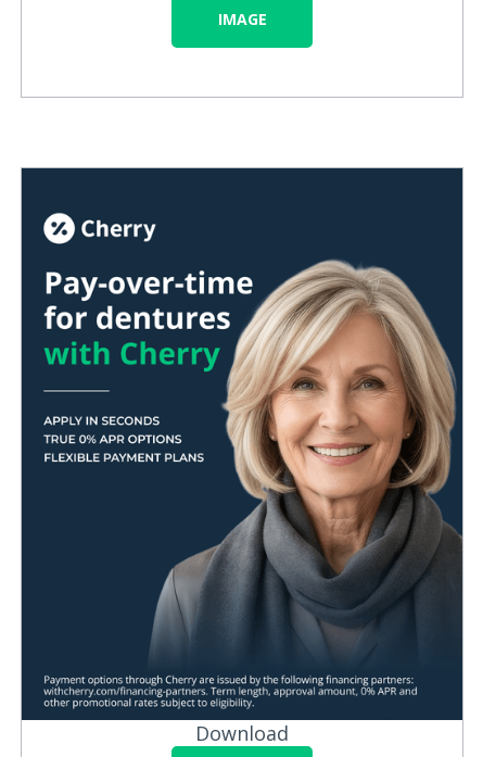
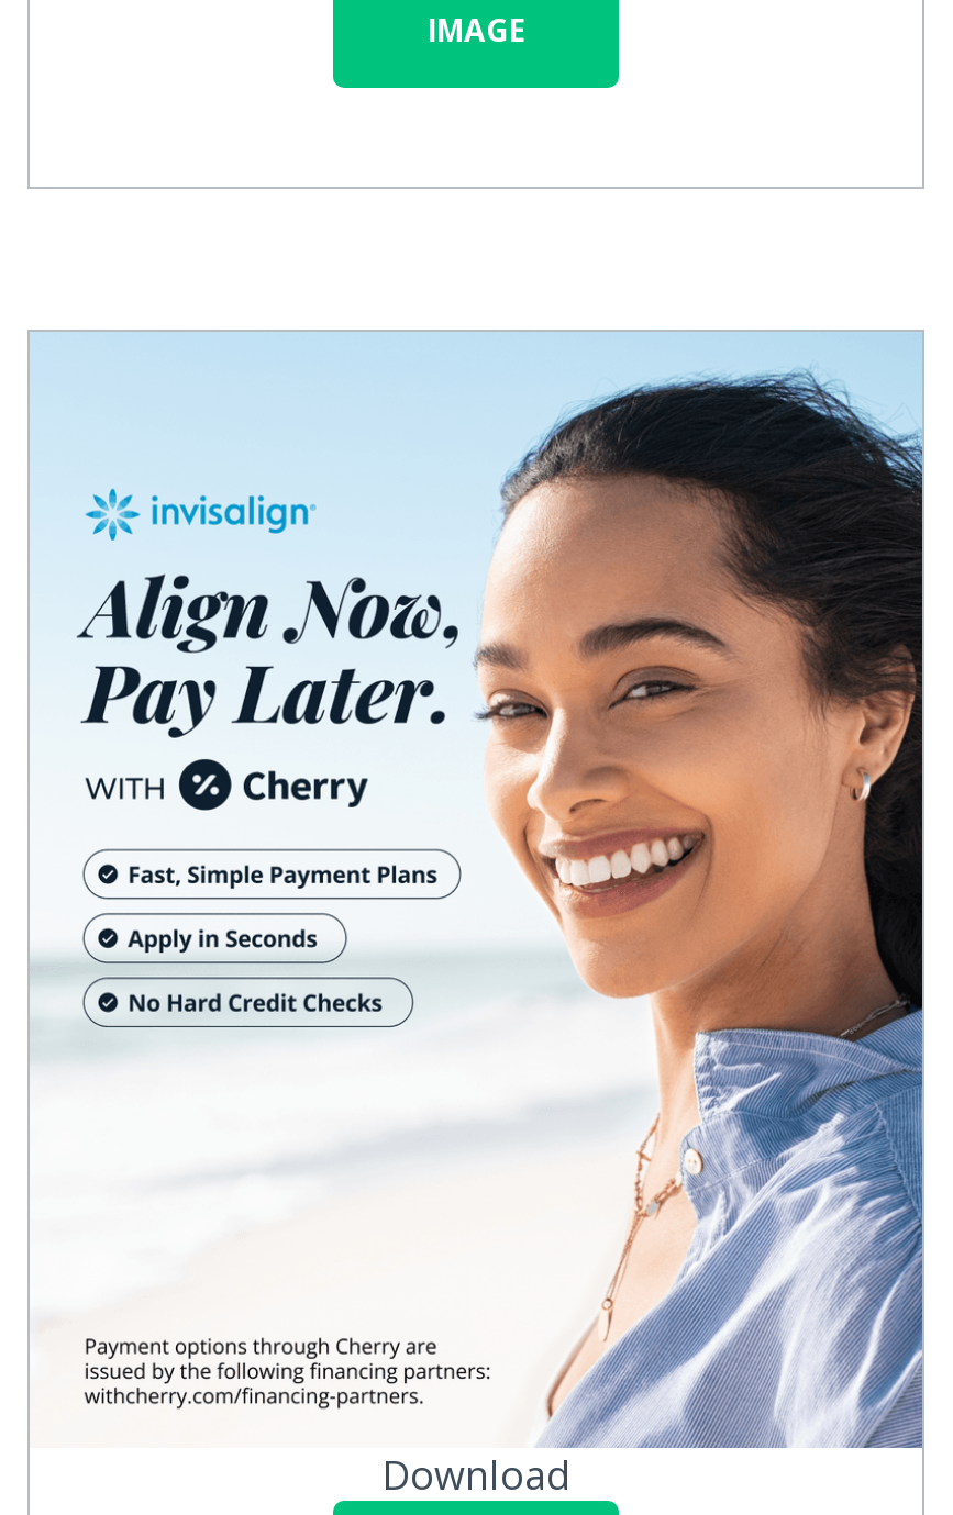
[21,167,463,721] [image] -> [30,332,924,1448] [image]

